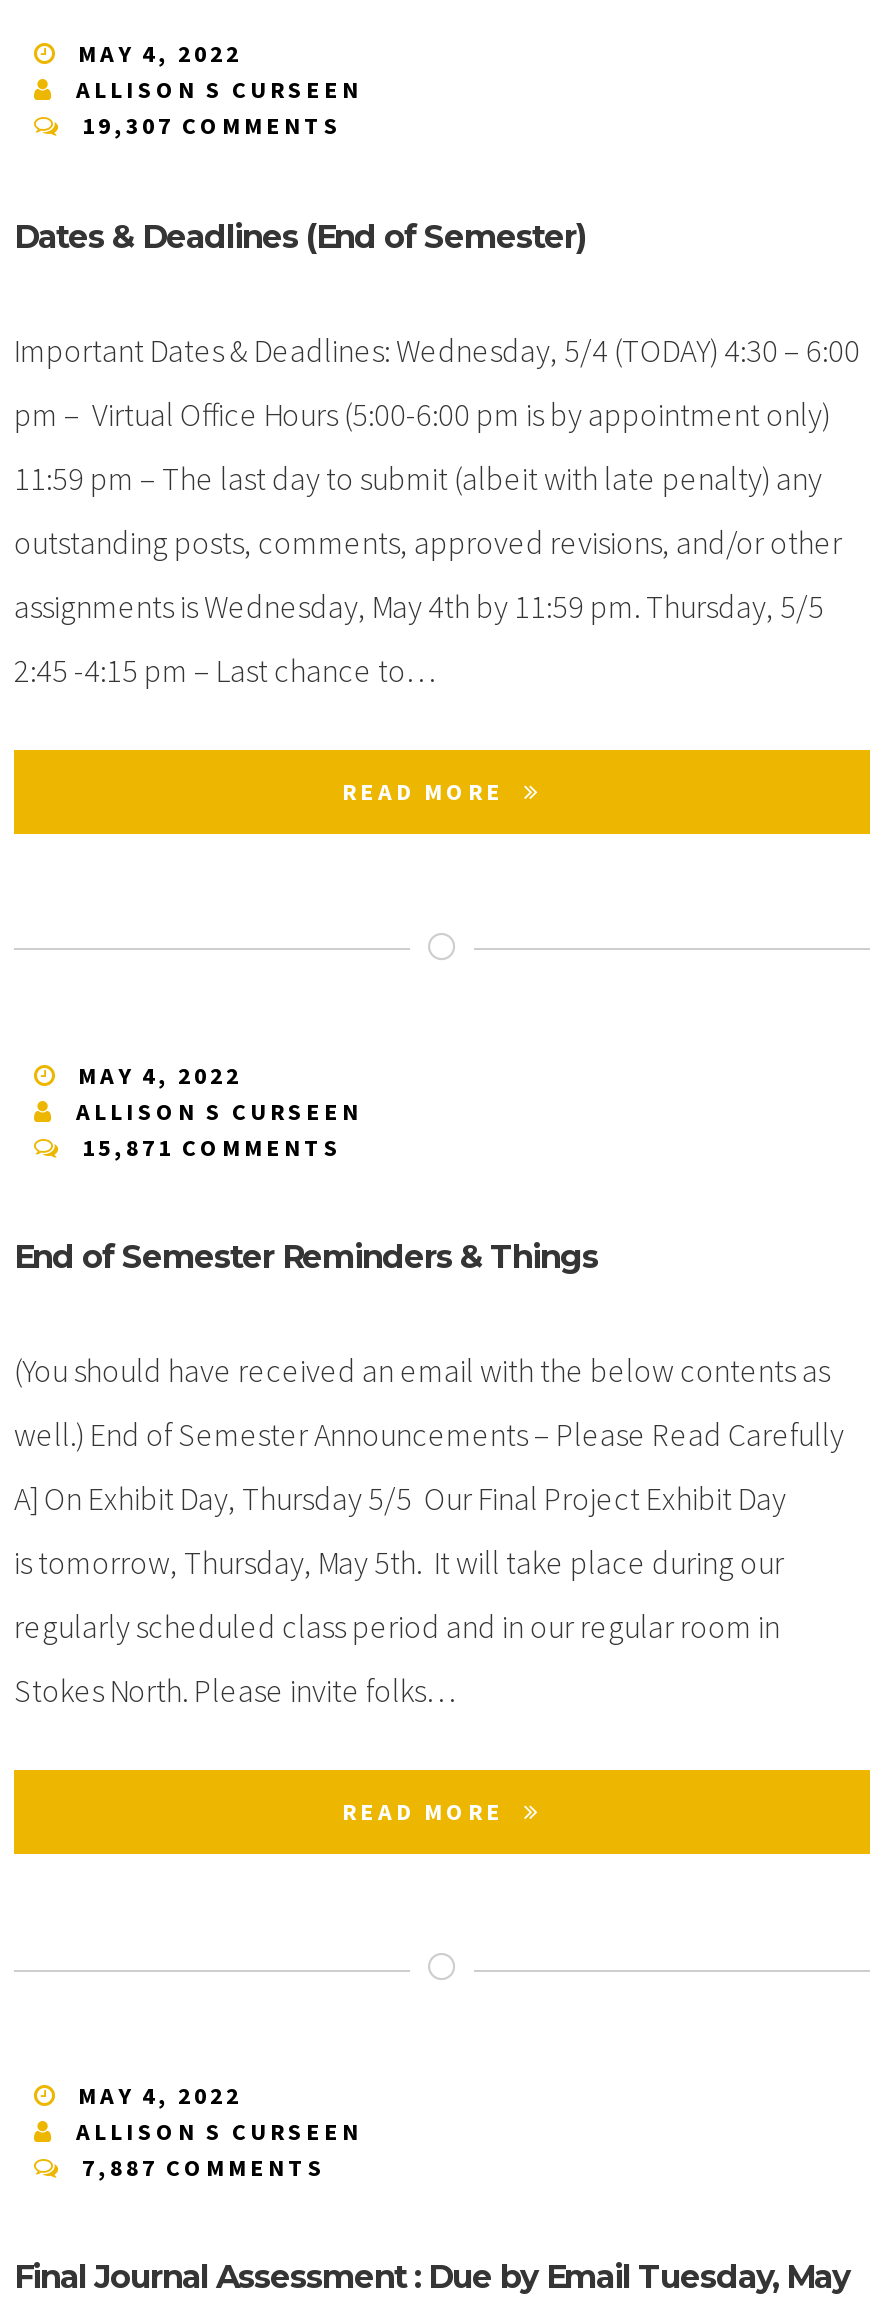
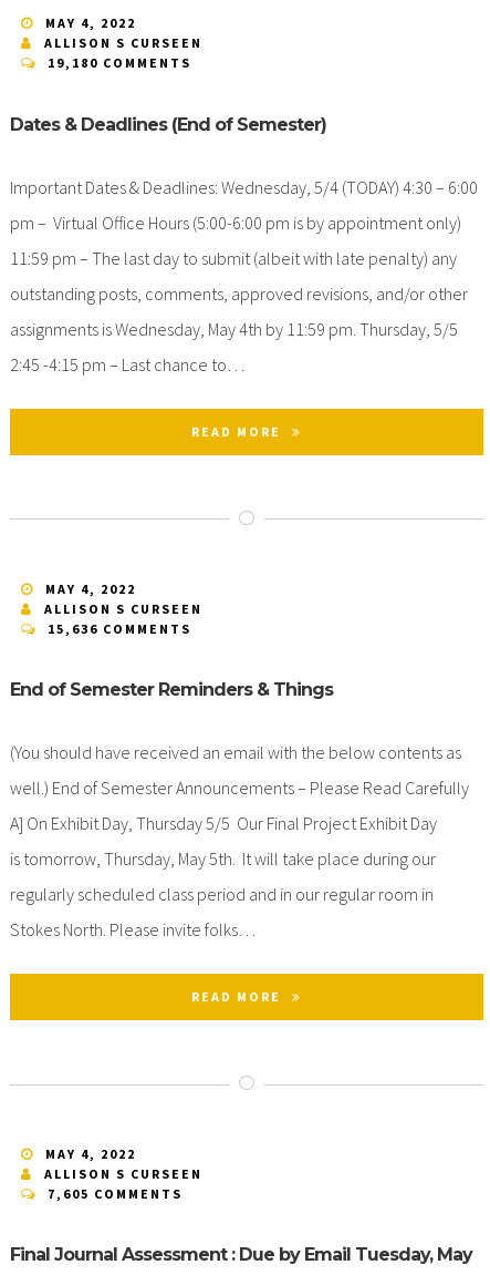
[82,111,342,141] 19,307 COMMENTS -> [48,55,191,71] 19,180 COMMENTS
[82,1131,342,1161] 15,871 COMMENTS -> [48,620,191,637] 15,636 COMMENTS
[82,2152,326,2182] 7,887 COMMENTS -> [48,1185,183,1202] 7,605 COMMENTS

